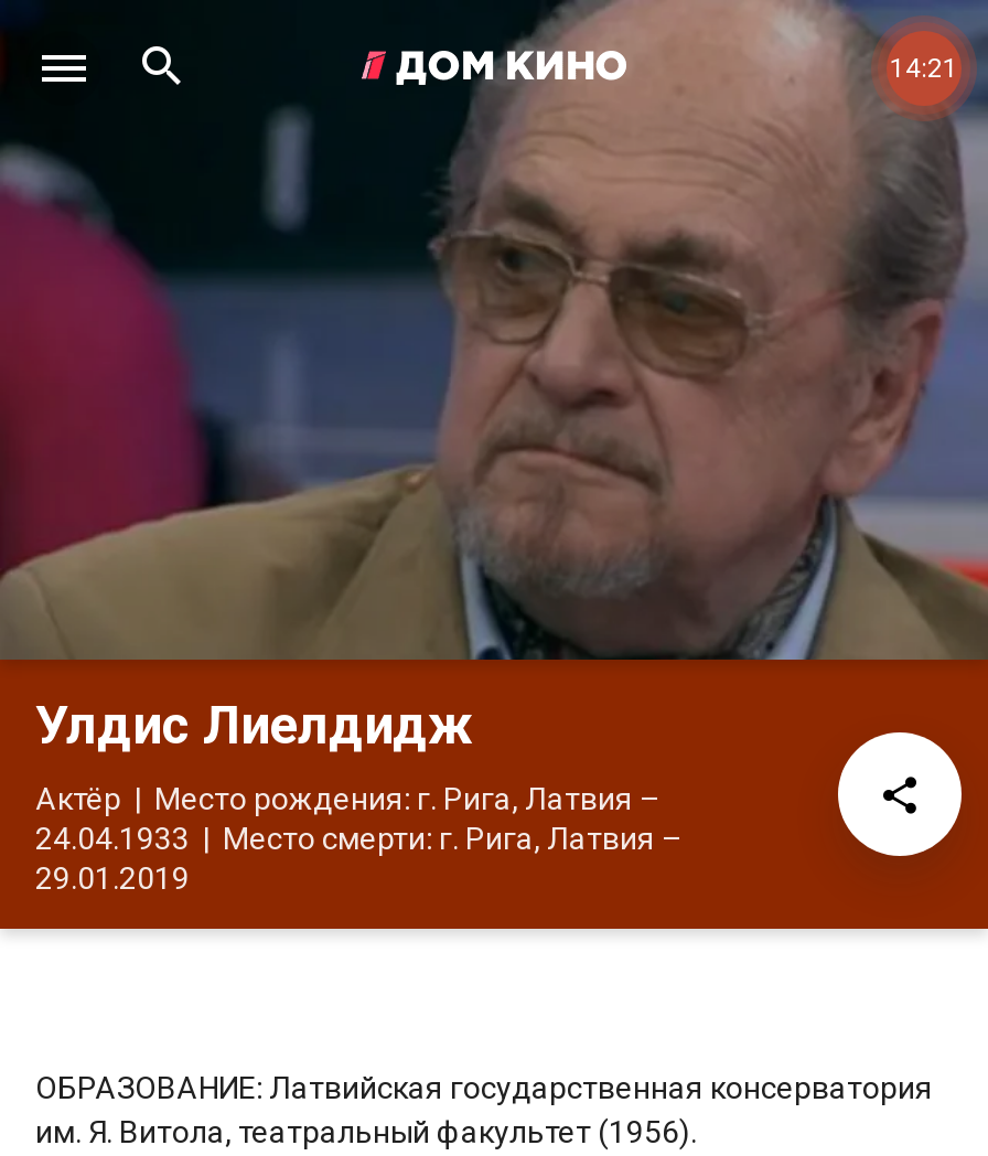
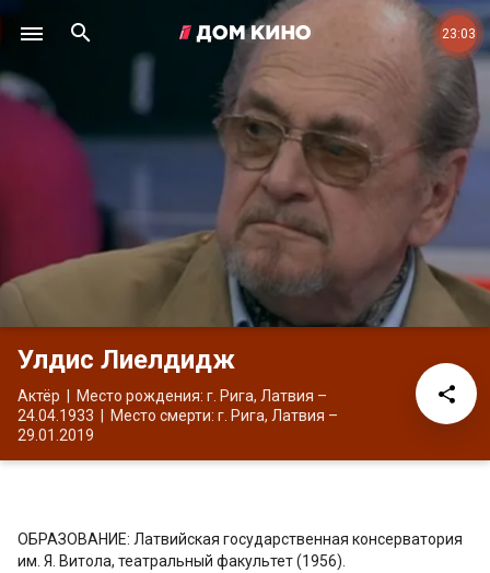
[890,53,958,84] 14:21 -> [441,26,475,42] 23:03

